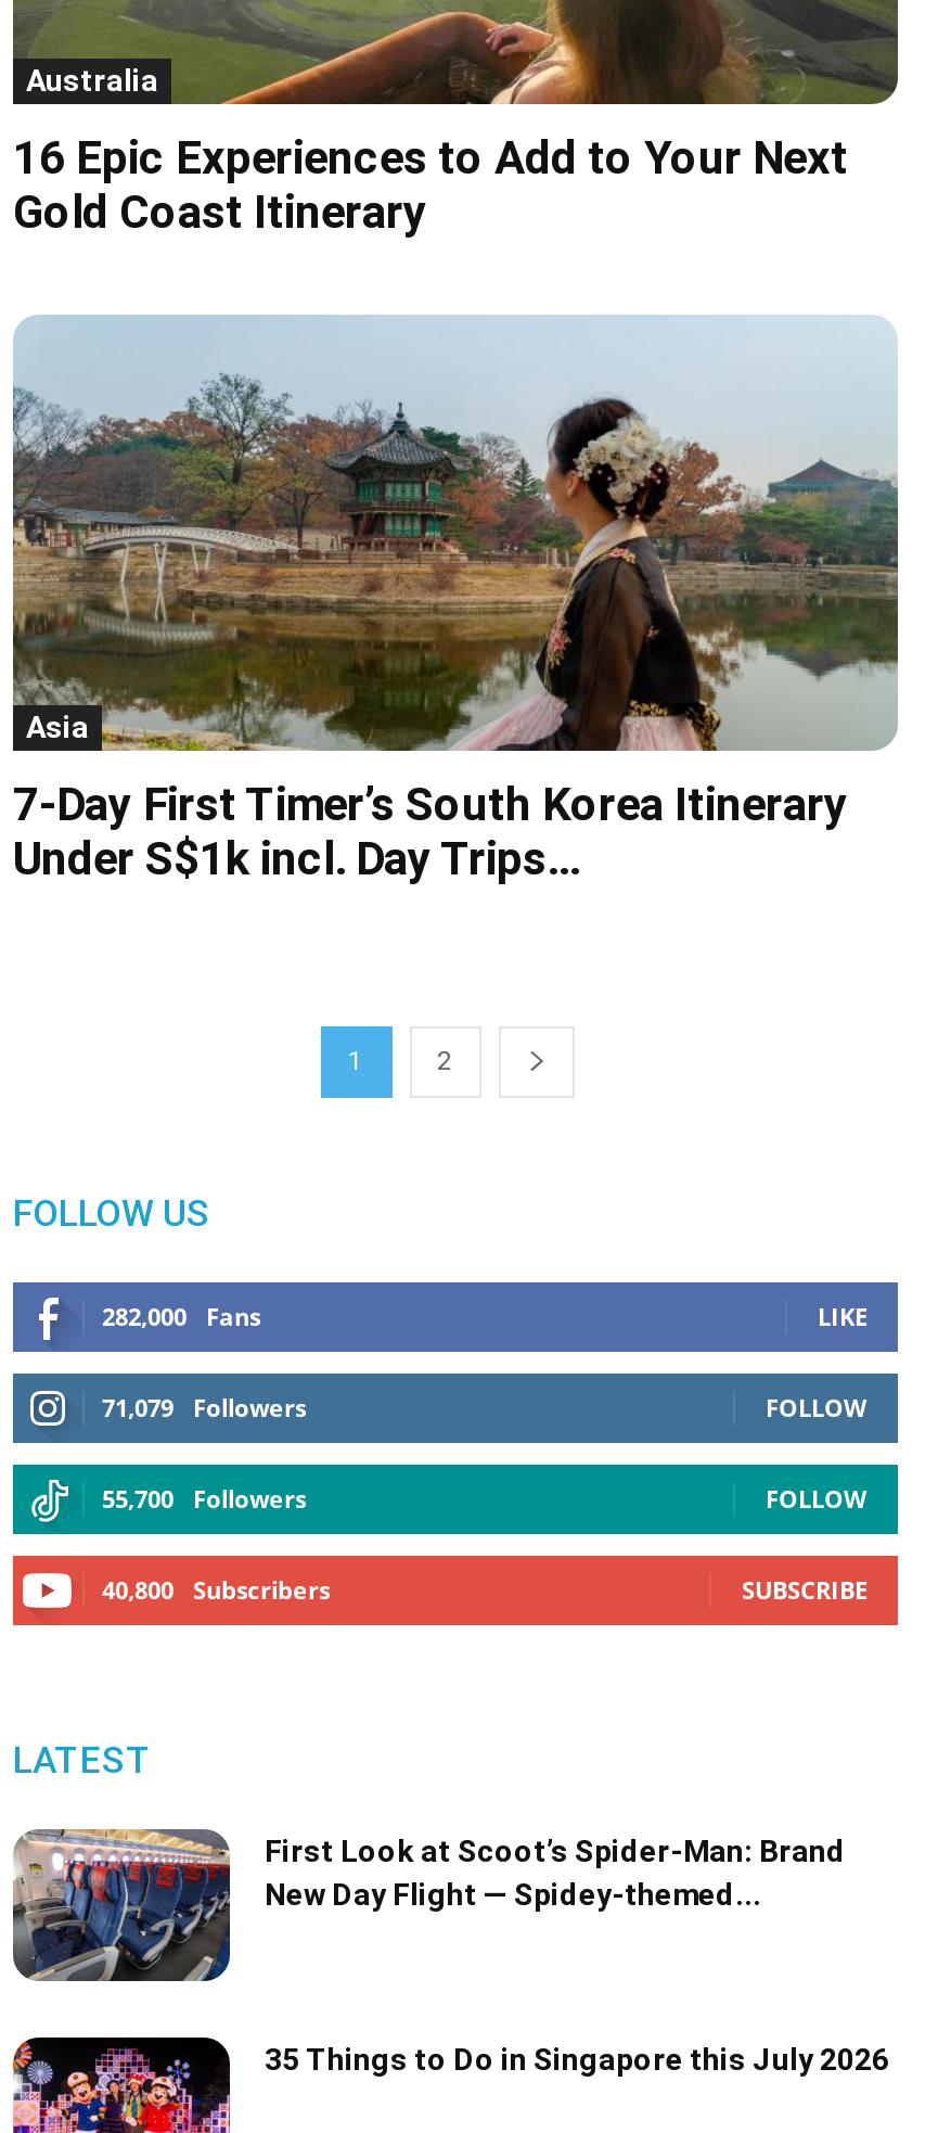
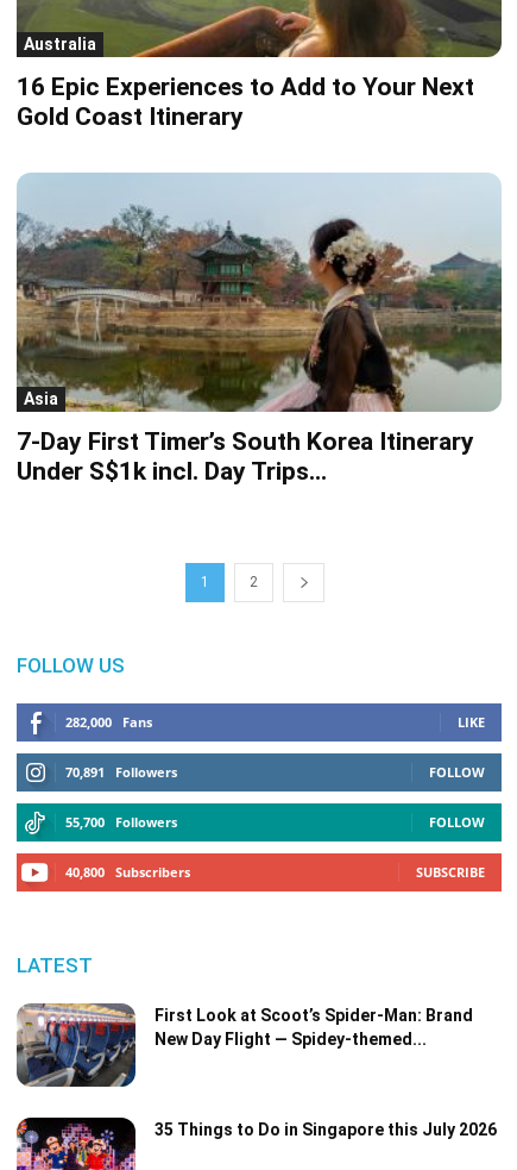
[102,1392,306,1424] 71,079 Followers -> [65,763,177,781] 70,891 Followers

